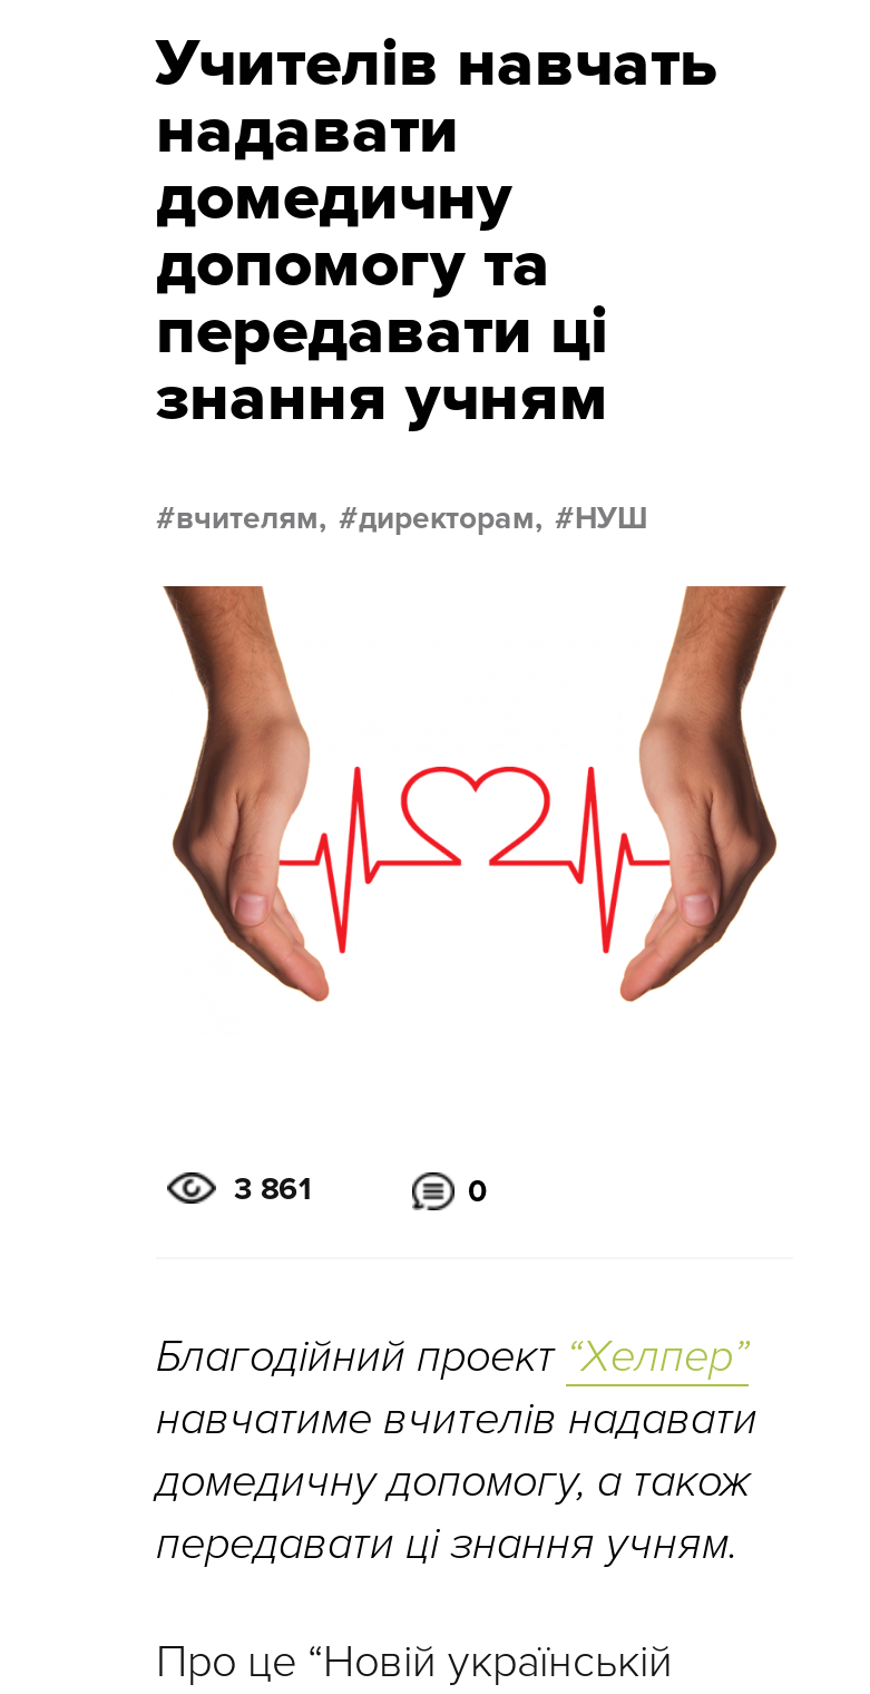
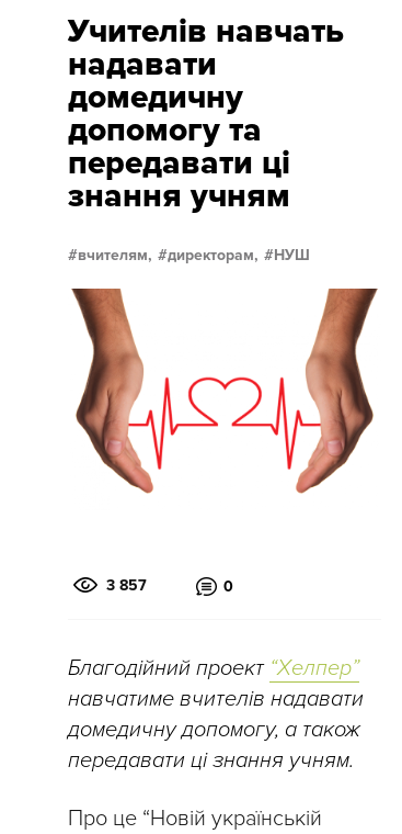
[234,1170,312,1207] 3 861 -> [106,576,147,594] 3 857

